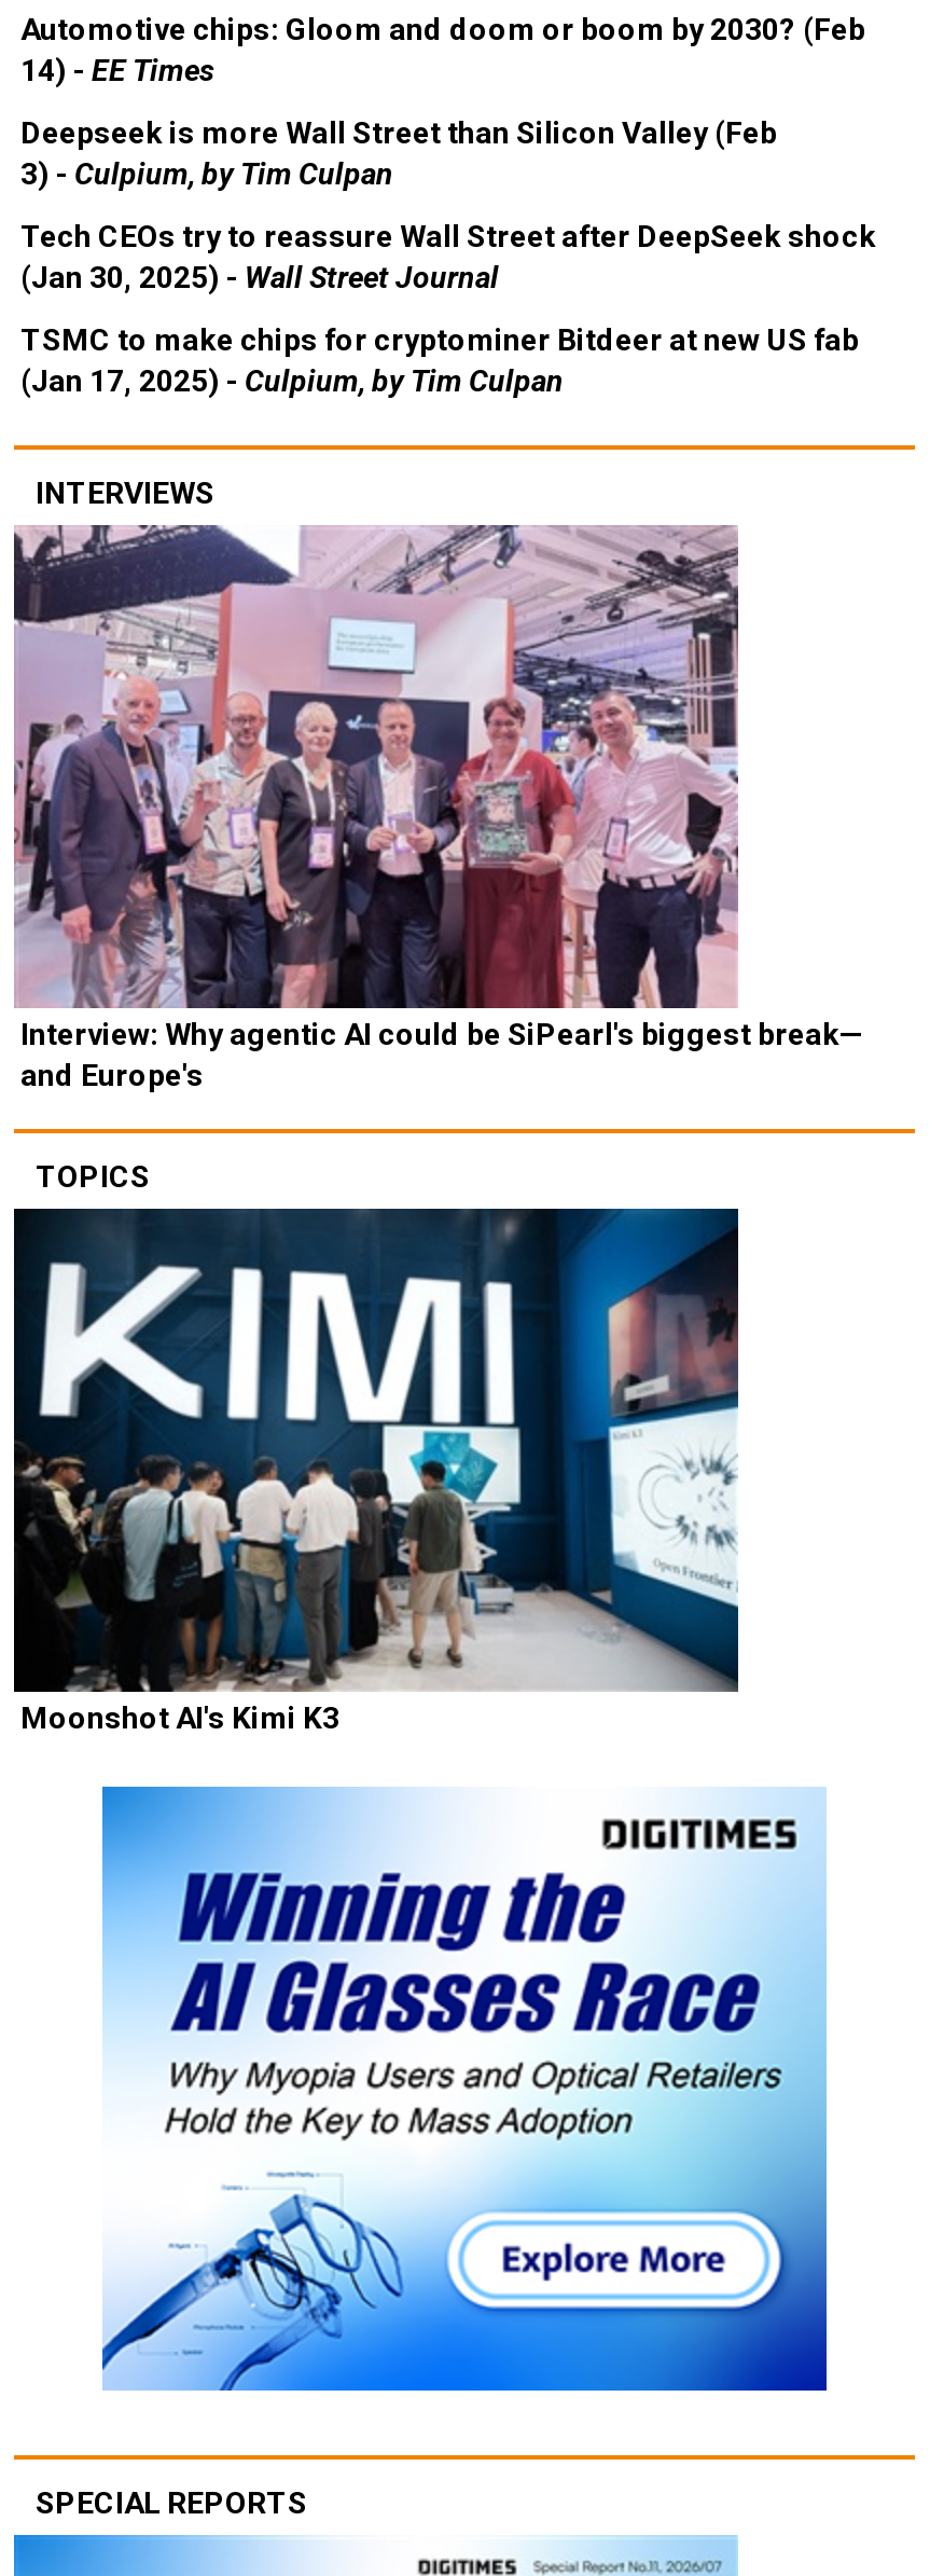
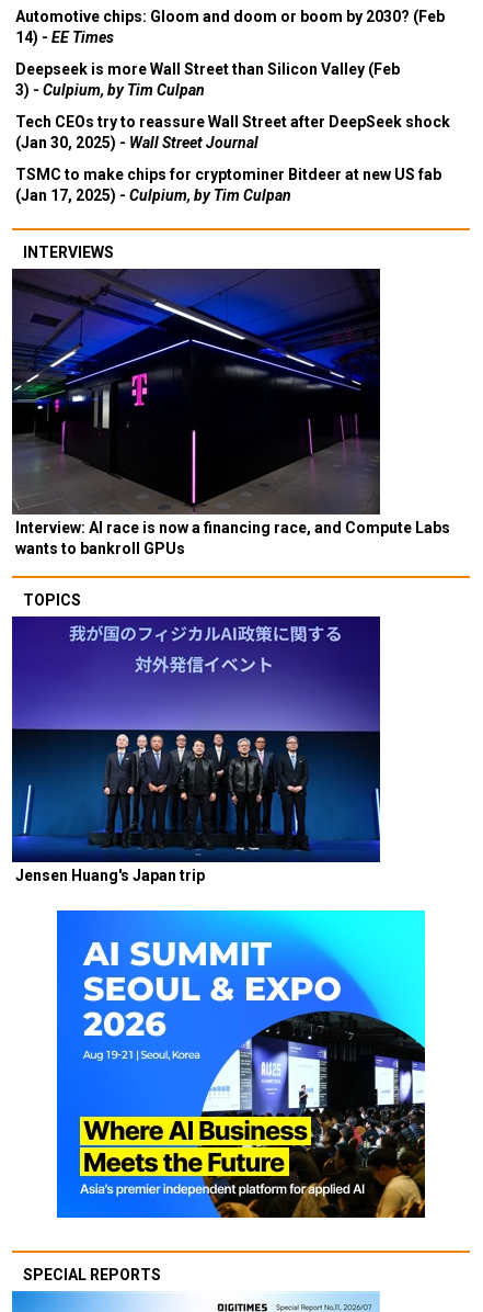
[12,525,863,1092] [image] | Interview: Why agentic AI could be SiPearl's biggest break— | and Europe's -> [11,268,450,557] [image] | Interview: AI race is now a financing race, and Compute Labs | wants to bankroll GPUs
[12,1207,740,1734] [image] | Moonshot AI's Kimi K3 -> [11,615,381,884] [image] | Jensen Huang's Japan trip
[102,1787,829,2393] [image] -> [56,909,426,1219] [image]

